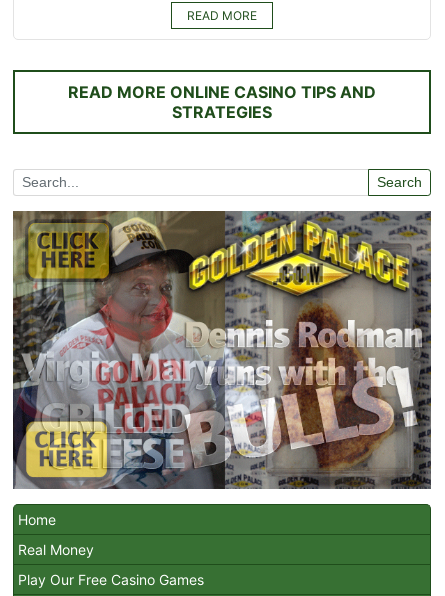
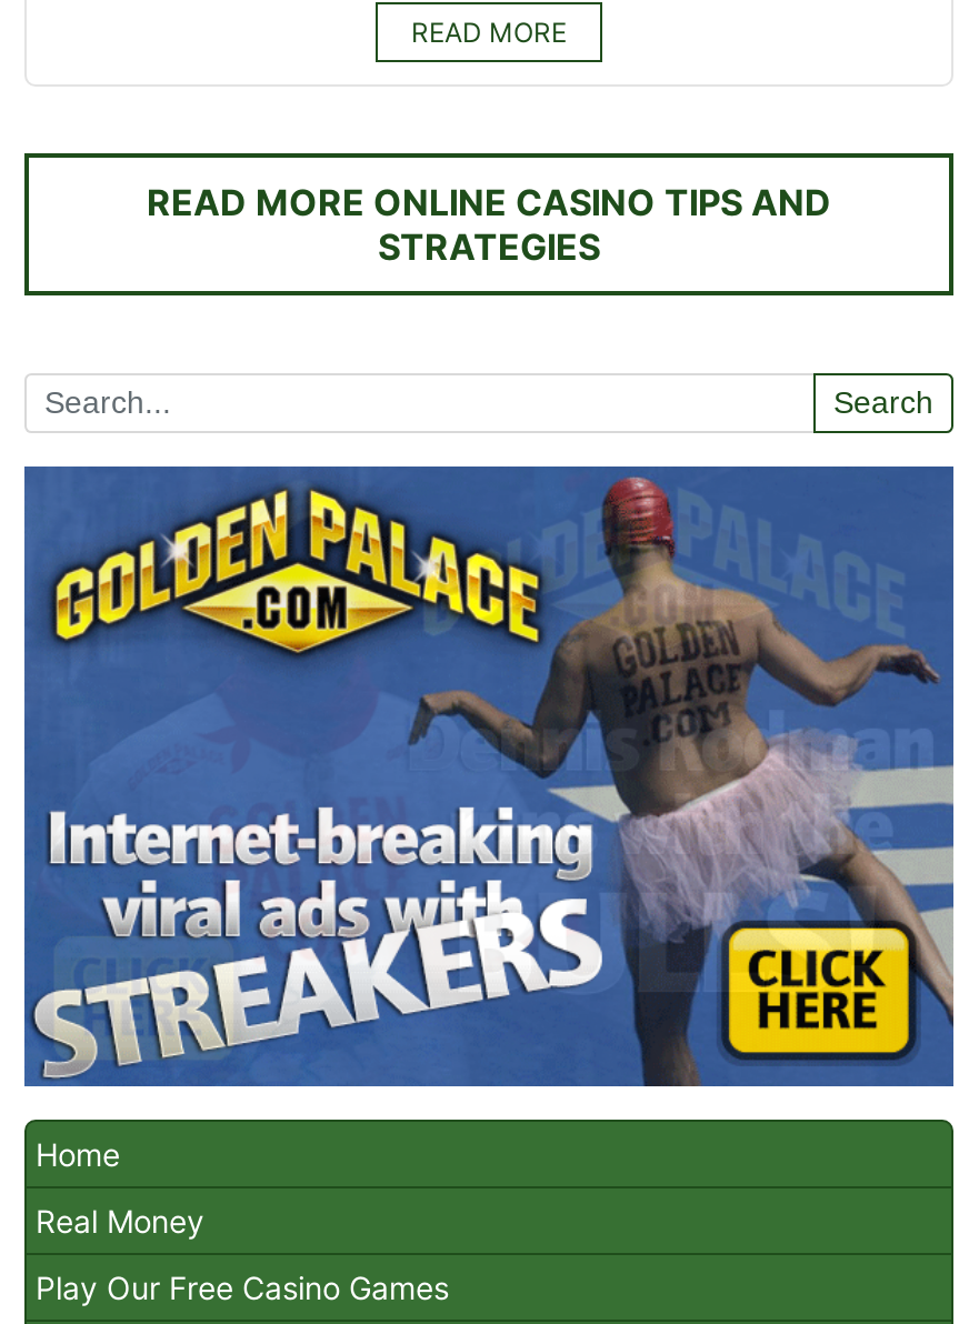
[12,210,432,490] [image] -> [22,464,956,1089] [image]

